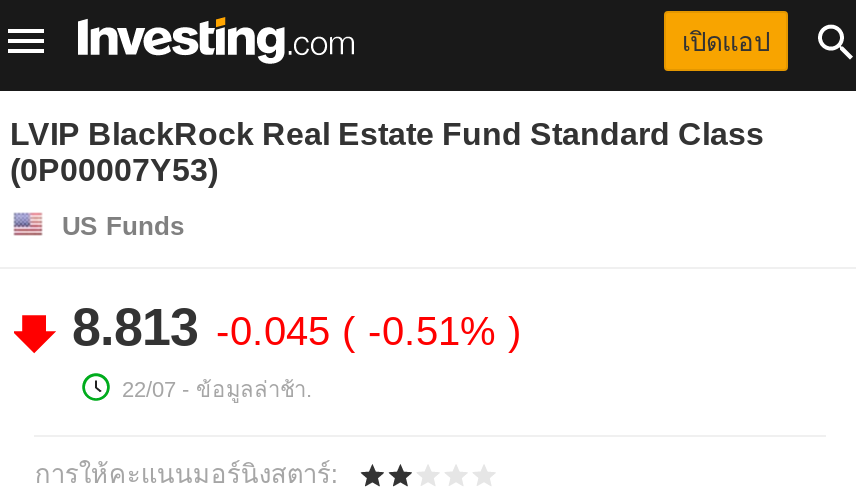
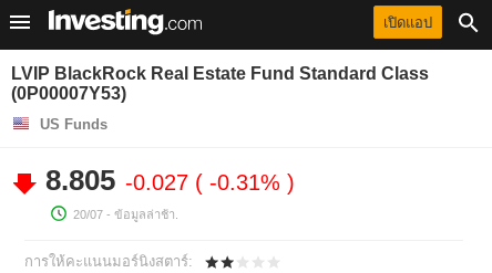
[72,297,508,357] 8.813 -0.045 -0.51% -> [45,164,287,197] 8.805 -0.027 -0.31%
[122,377,312,401] 22/07 - ข้อมูลล่าช้า. -> [73,208,178,221] 20/07 - ข้อมูลล่าช้า.

